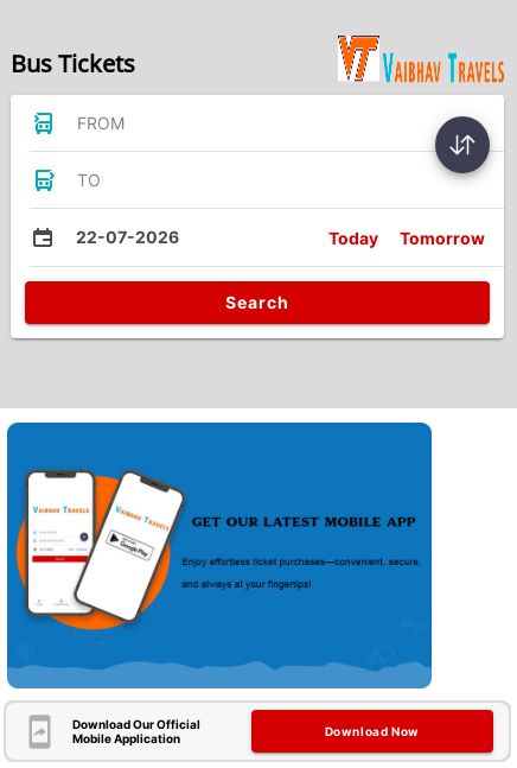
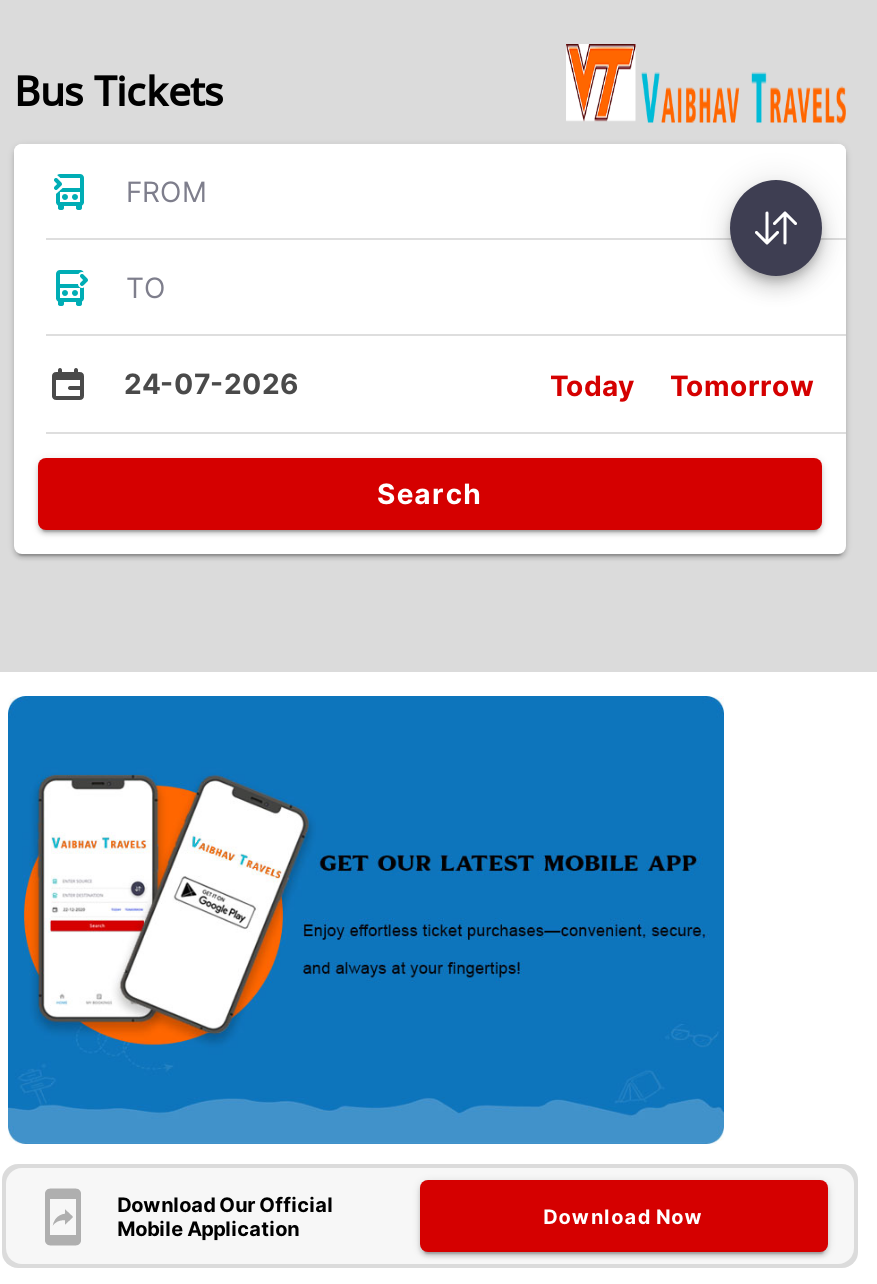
[76,227,179,247] 22-07-2026 -> [124,366,298,400] 24-07-2026

